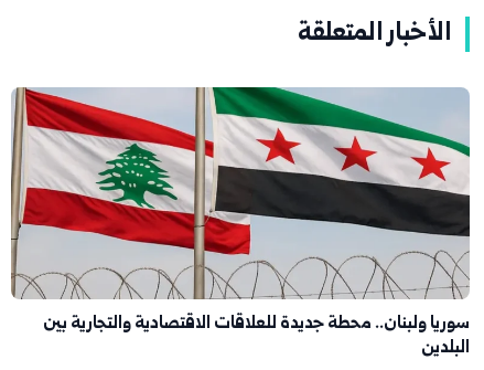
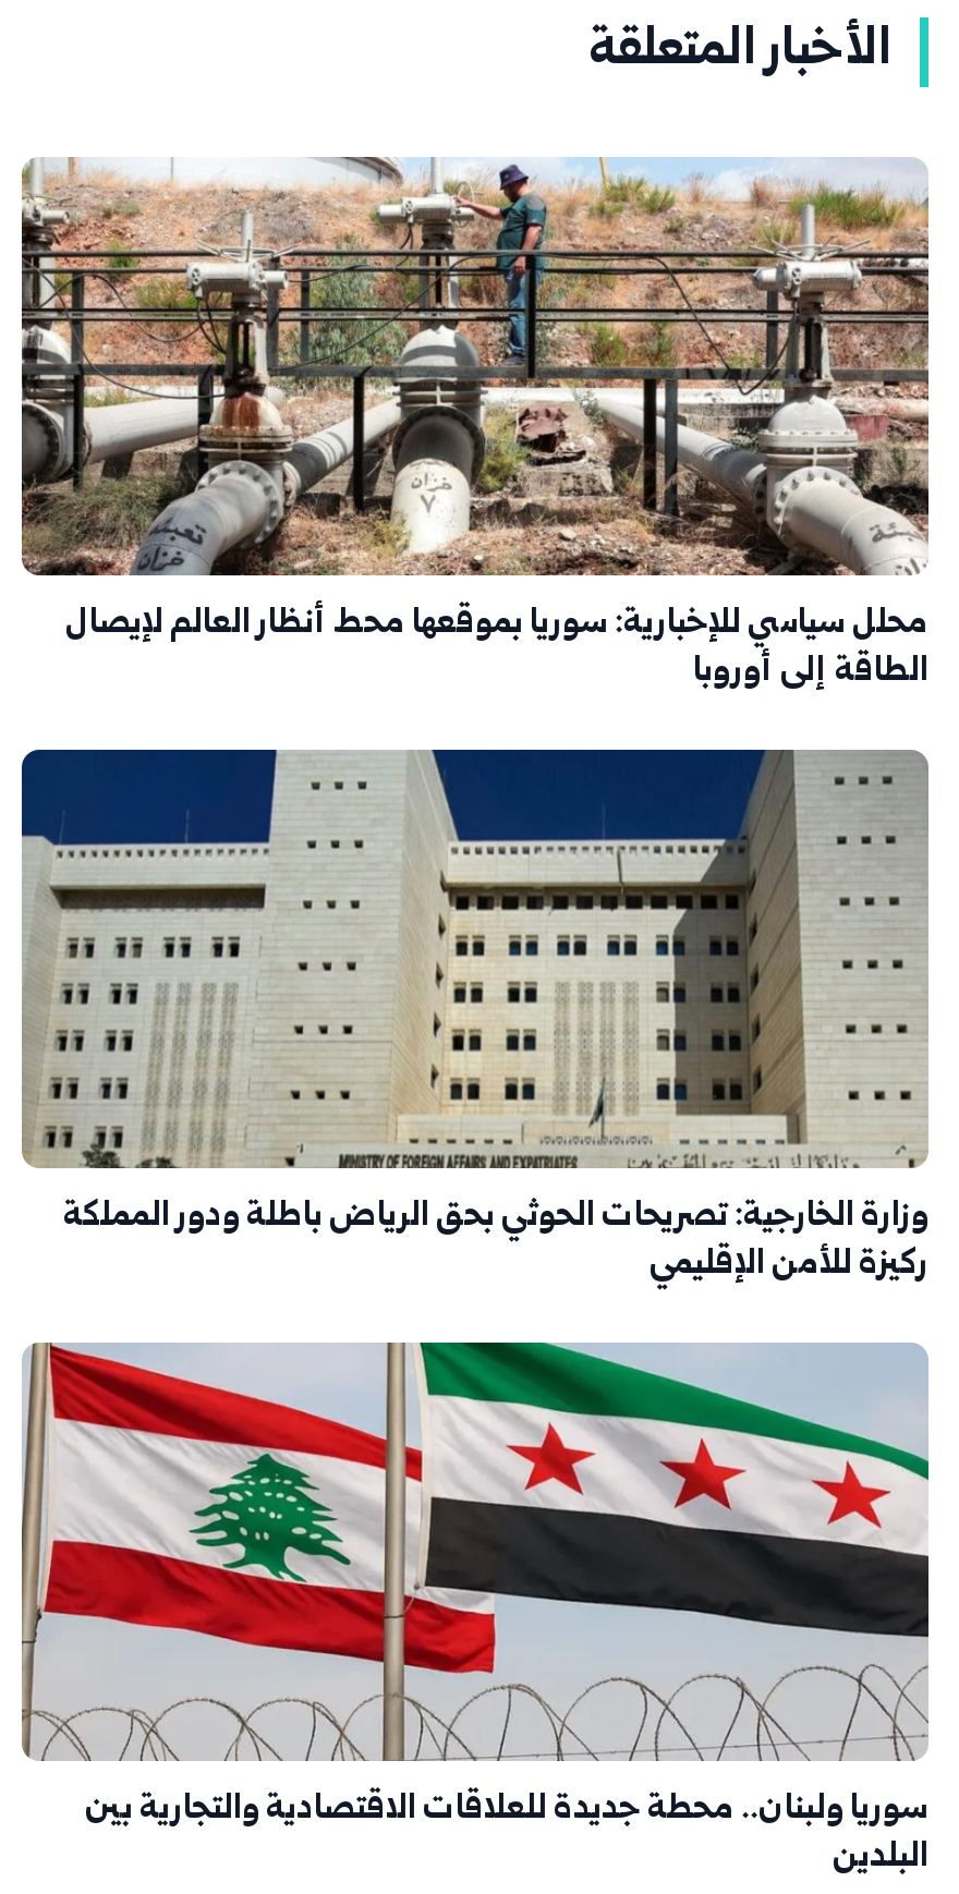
none -> [20,157,931,697] [image] | محلل سياسي للإخبارية: سوريا بموقعها محط أنظار العالم لإيصال | الطاقة إلى أوروبا
none -> [20,748,931,1290] [image] | وزارة الخارجية: تصريحات الحوثي بحق الرياض باطلة ودور المملكة | ركيزة للأمن الإقليمي

